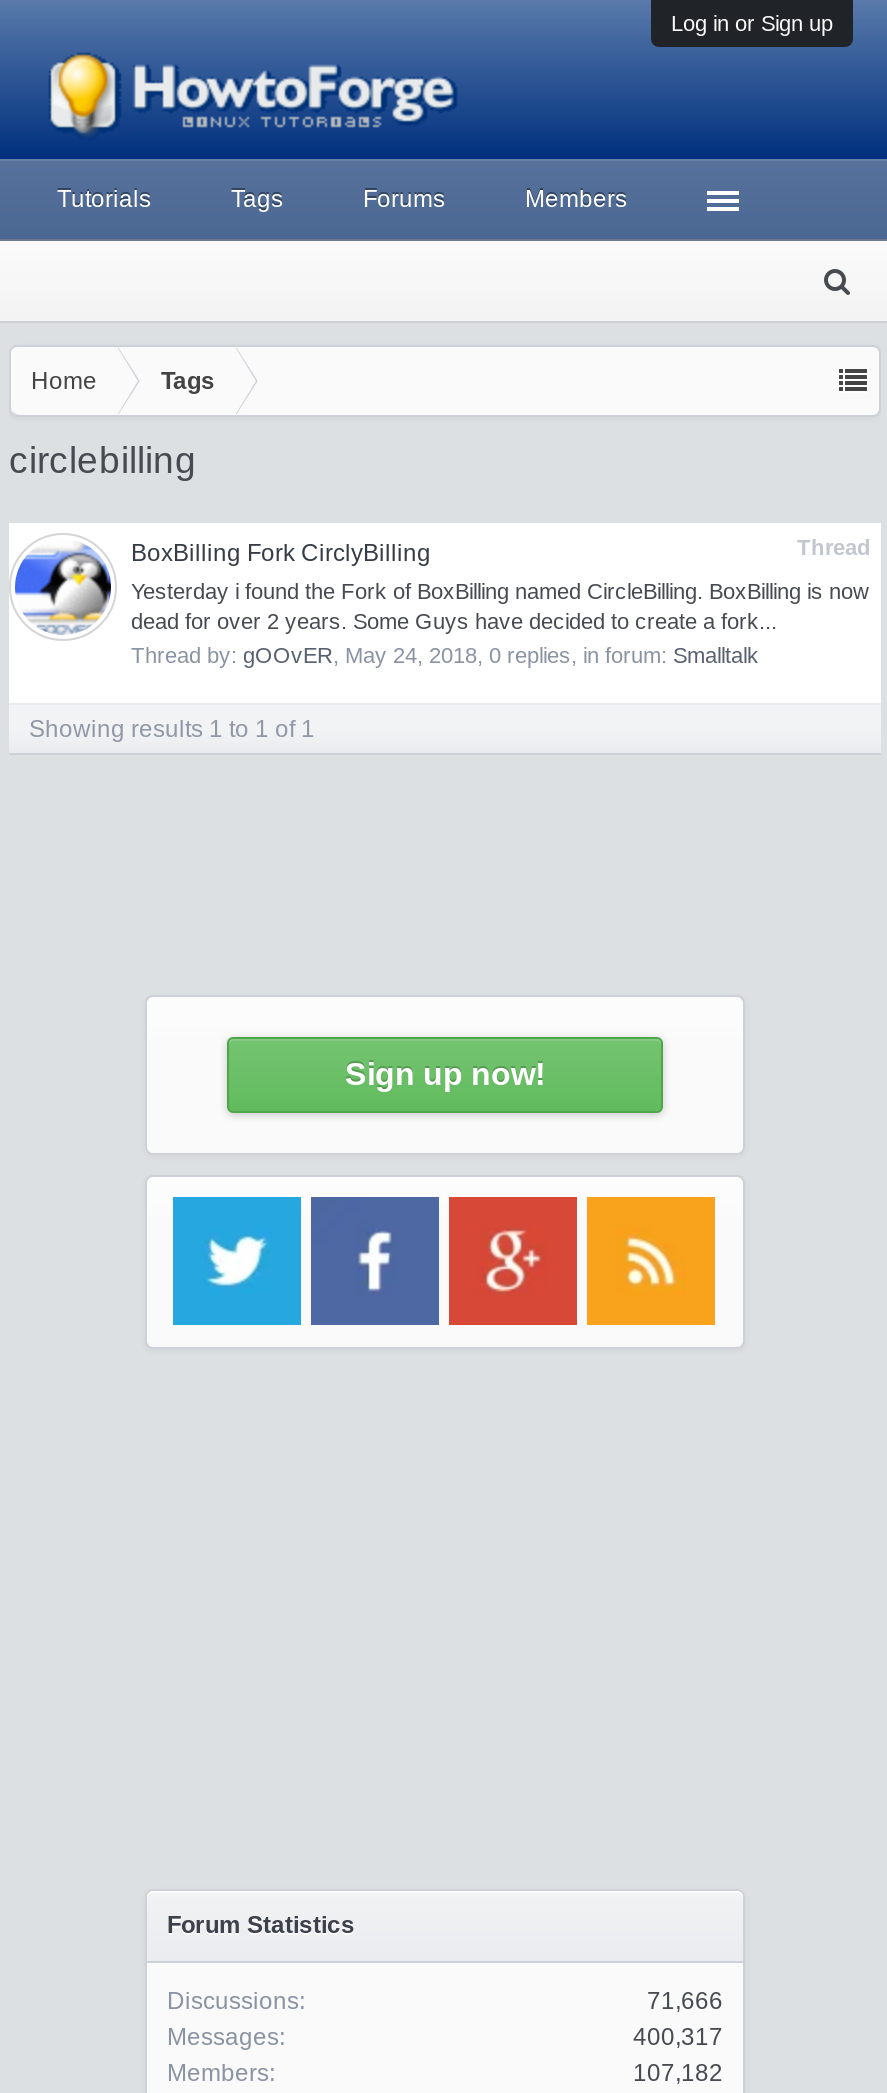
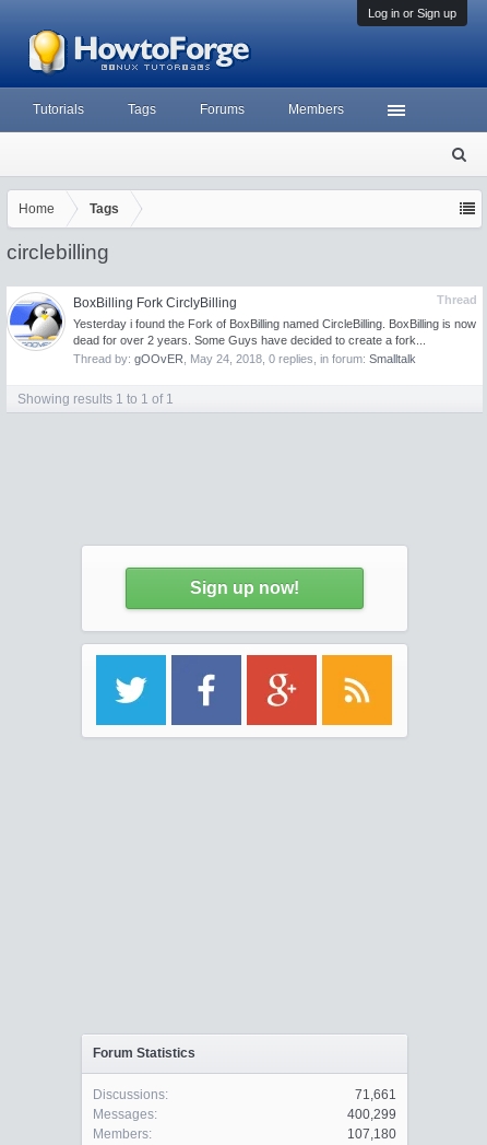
[647,1987,723,2015] 71,666 -> [355,1087,396,1102] 71,661
[633,2023,723,2051] 400,317 -> [347,1107,396,1122] 400,299
[633,2059,723,2087] 107,182 -> [347,1126,396,1142] 107,180

